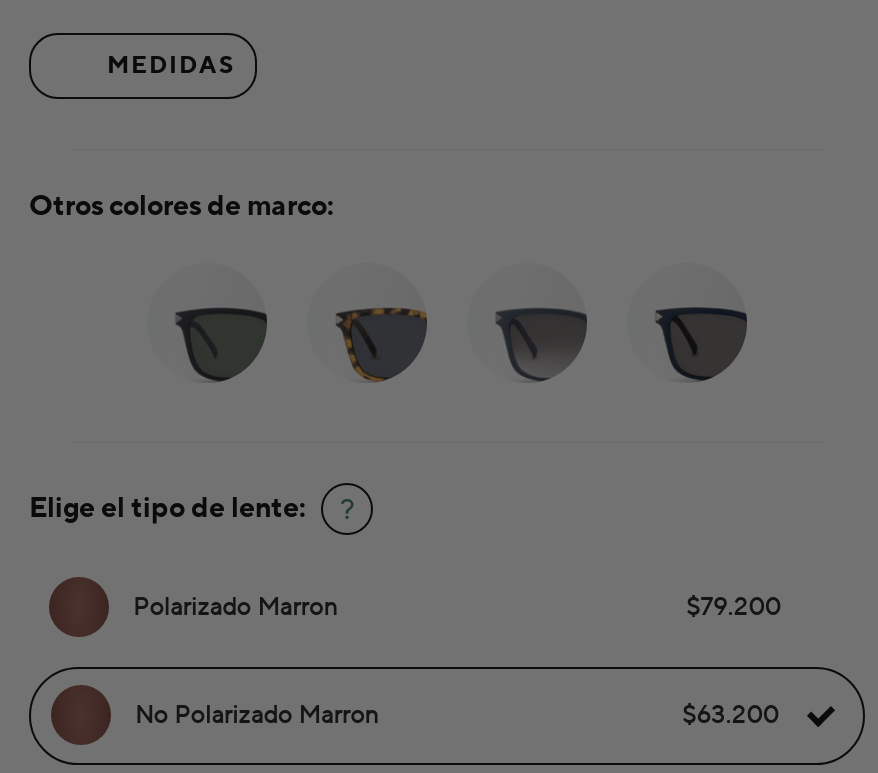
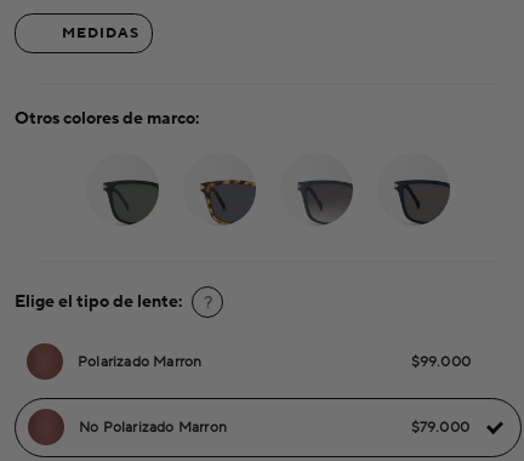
[686,591,781,623] $79.200 -> [411,352,471,371] $99.000
[682,699,779,731] $63.200 -> [411,417,469,437] $79.000

